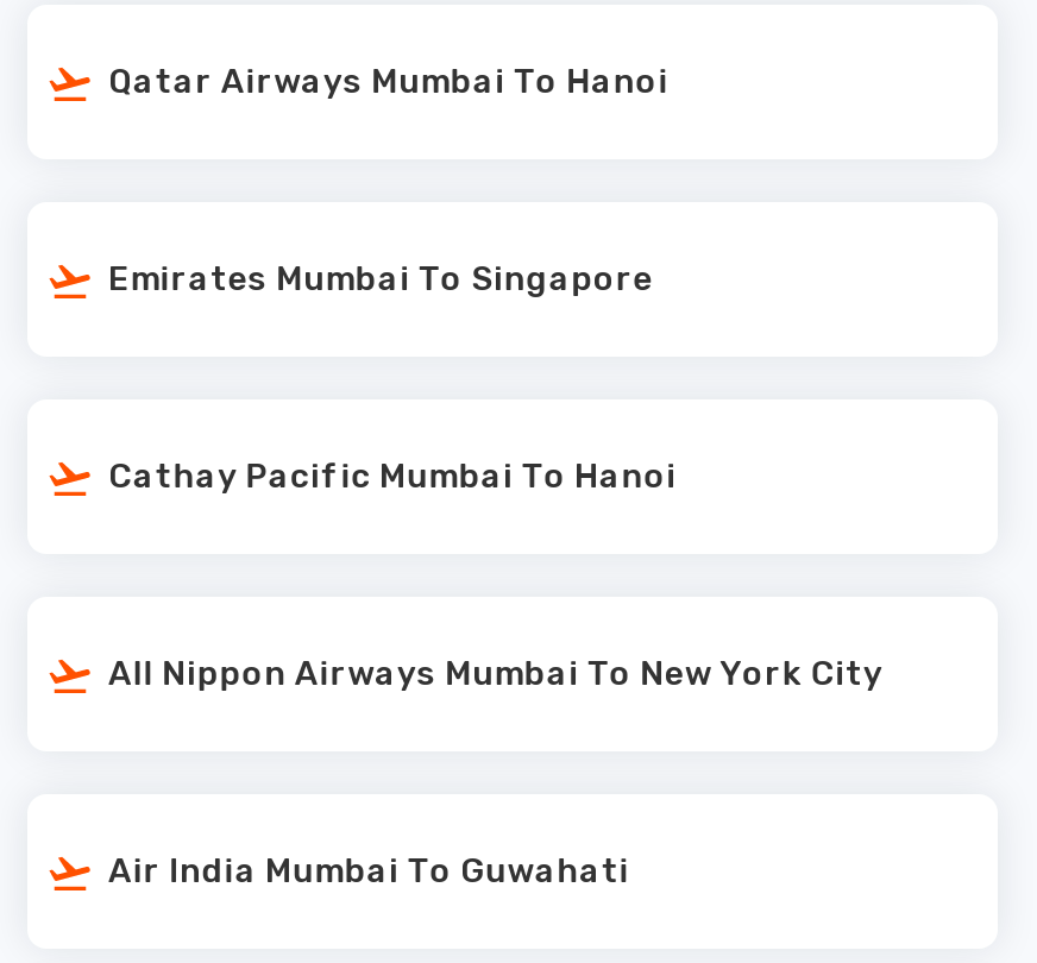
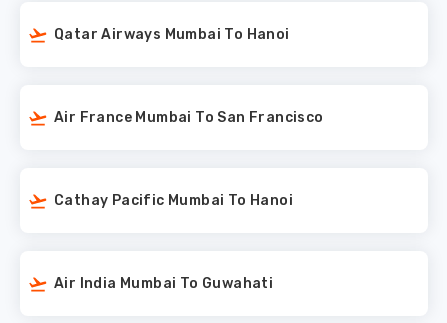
[131,258,653,299] Emirates Mumbai To Singapore -> [64,109,324,126] Air France Mumbai To San Francisco
[133,653,883,694] All Nippon Airways Mumbai To New York City -> none

